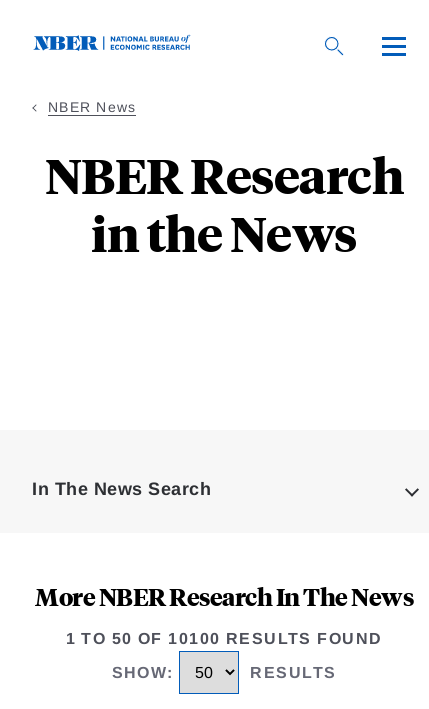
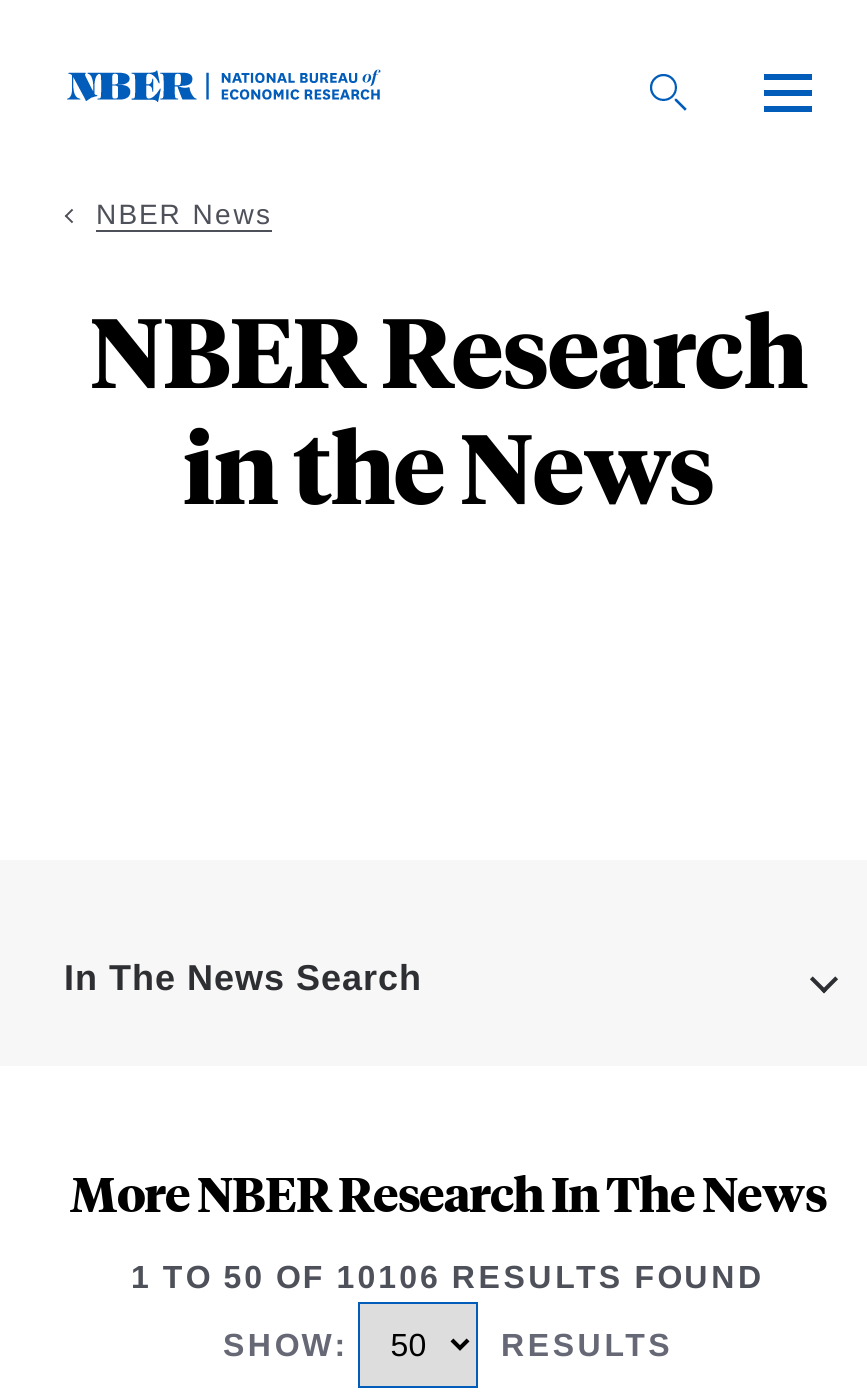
[65,630,382,647] 1 TO 50 OF 10100 RESULTS FOUND -> [131,1260,765,1294] 1 TO 50 OF 10106 RESULTS FOUND

